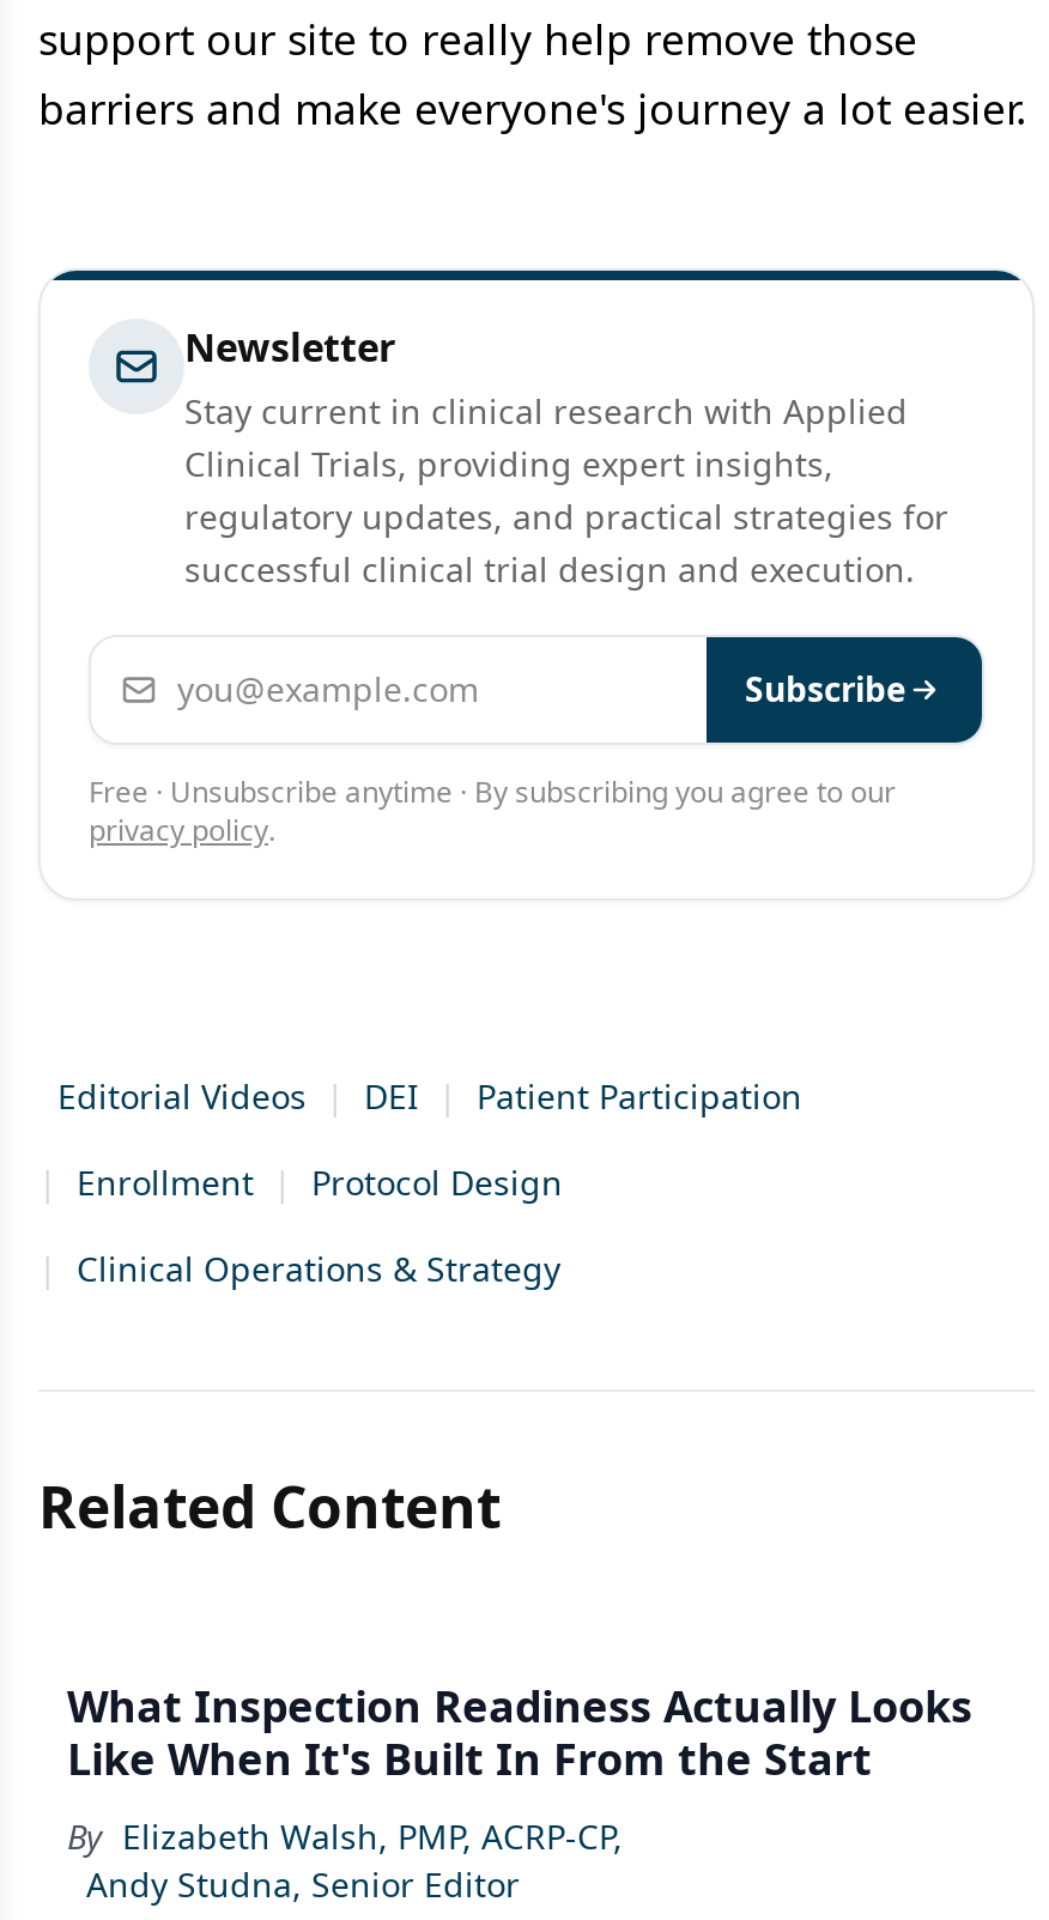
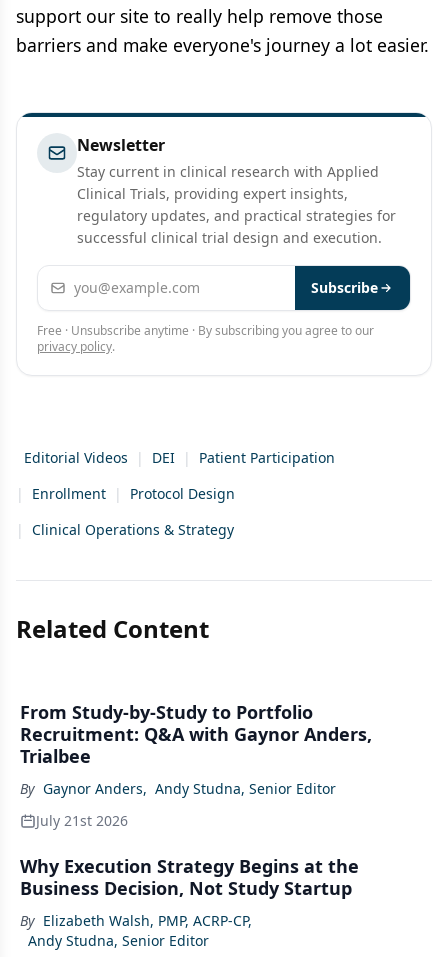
[67,1677,972,1787] What Inspection Readiness Actually Looks | Like When It's Built In From the Start -> [20,700,372,900] From Study-by-Study to Portfolio | Recruitment: Q&A with Gaynor Anders, | Trialbee | By Gaynor Anders, Andy Studna, Senior Editor | July 21st 2026 | Why Execution Strategy Begins at the | Business Decision, Not Study Startup

